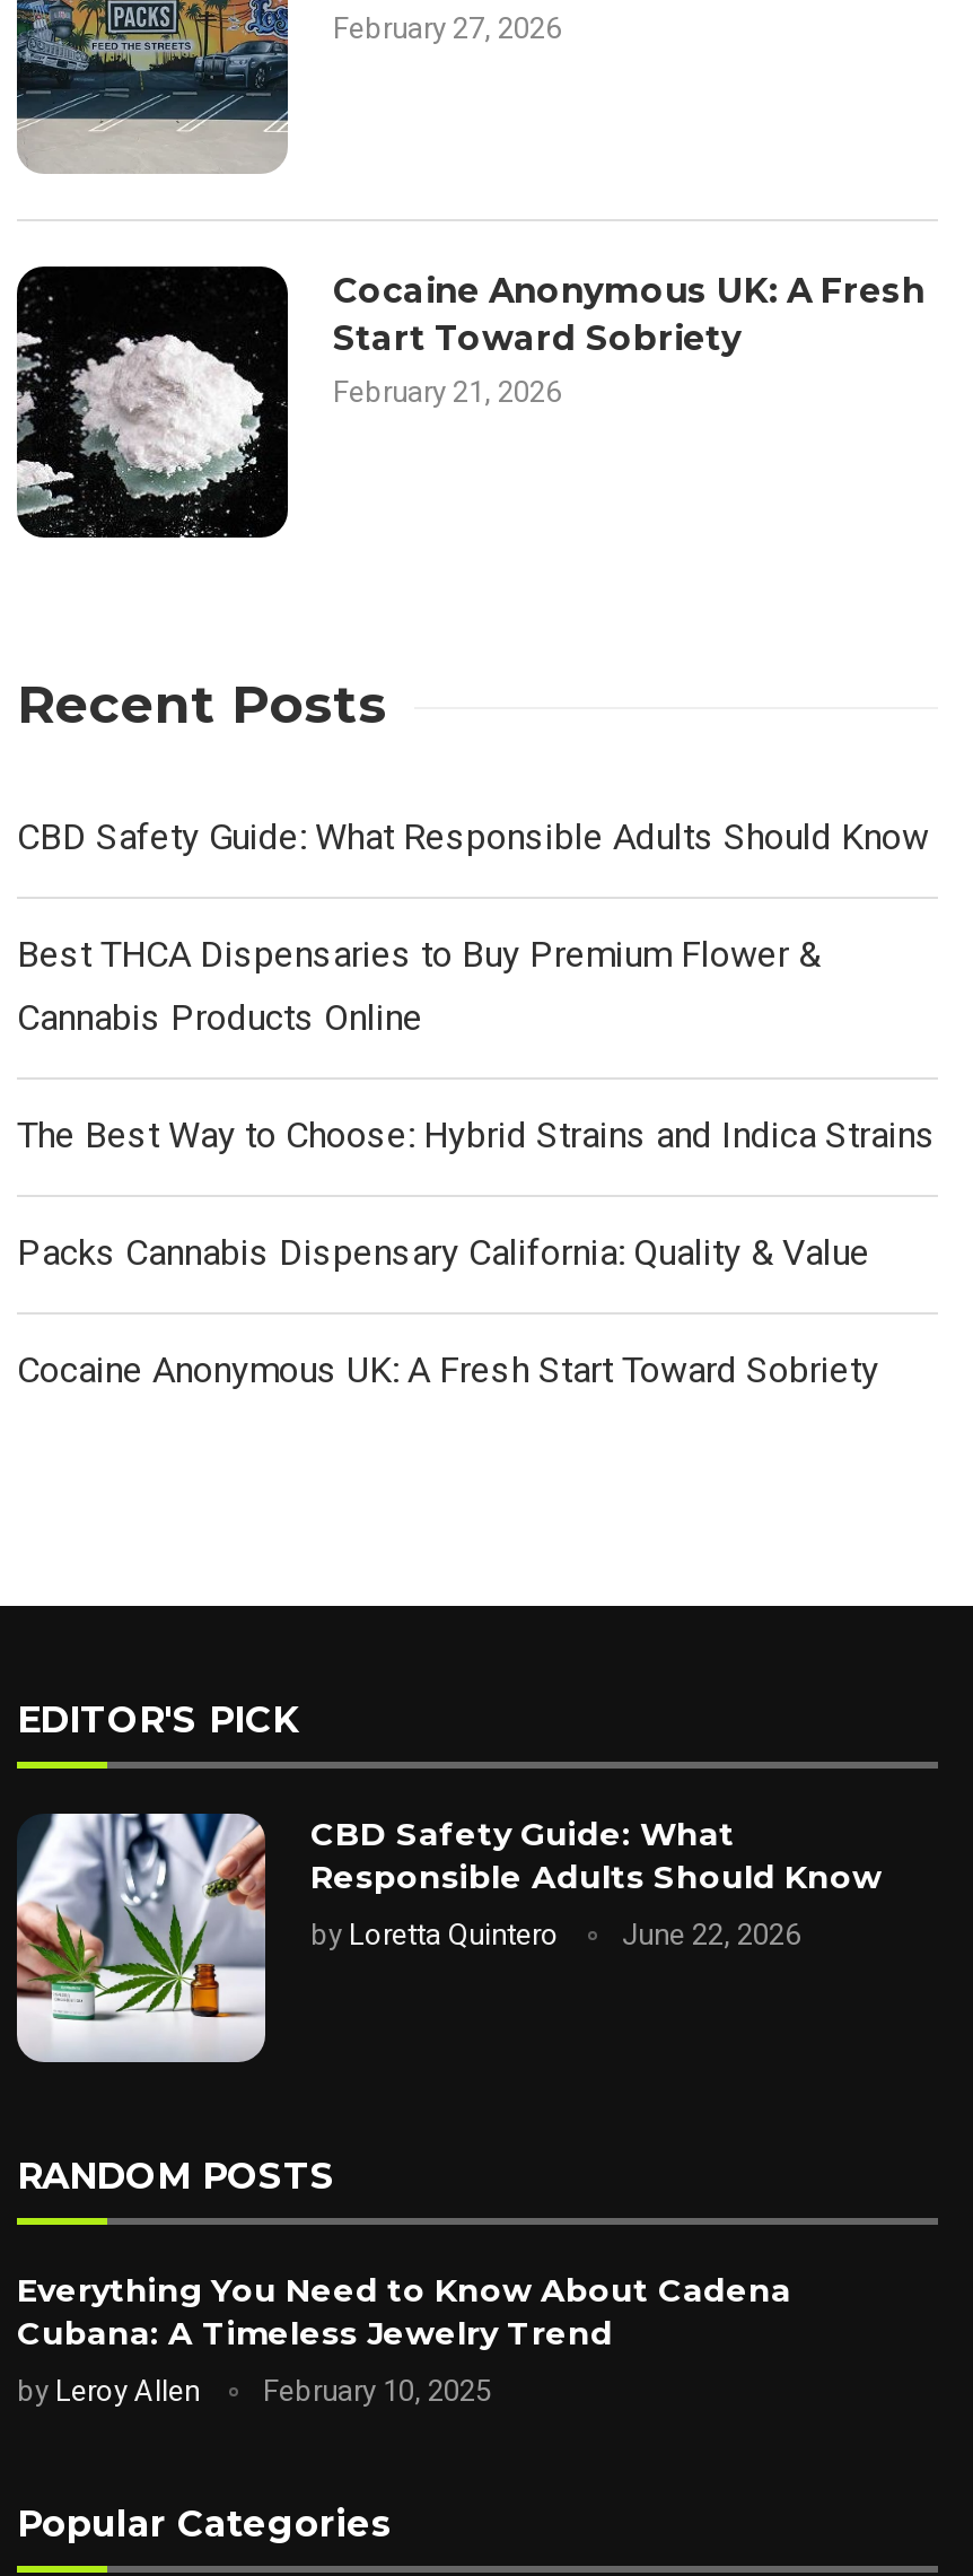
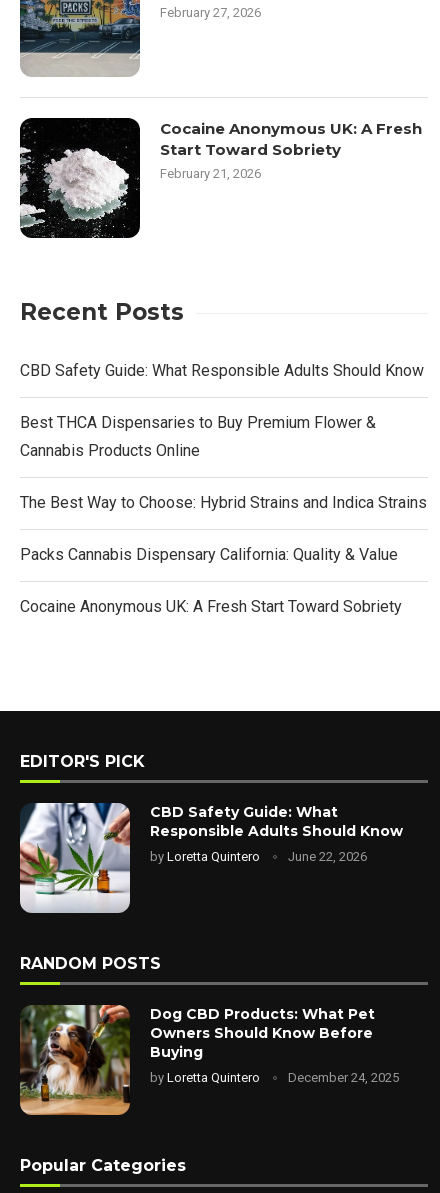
[17,2270,791,2354] Everything You Need to Know About Cadena | Cubana: A Timeless Jewelry Trend -> [150,1005,375,1061] Dog CBD Products: What Pet | Owners Should Know Before | Buying
[17,2374,491,2408] by Leroy Allen | February 10, 2025 -> [150,1070,399,1085] by Loretta Quintero | December 24, 2025

